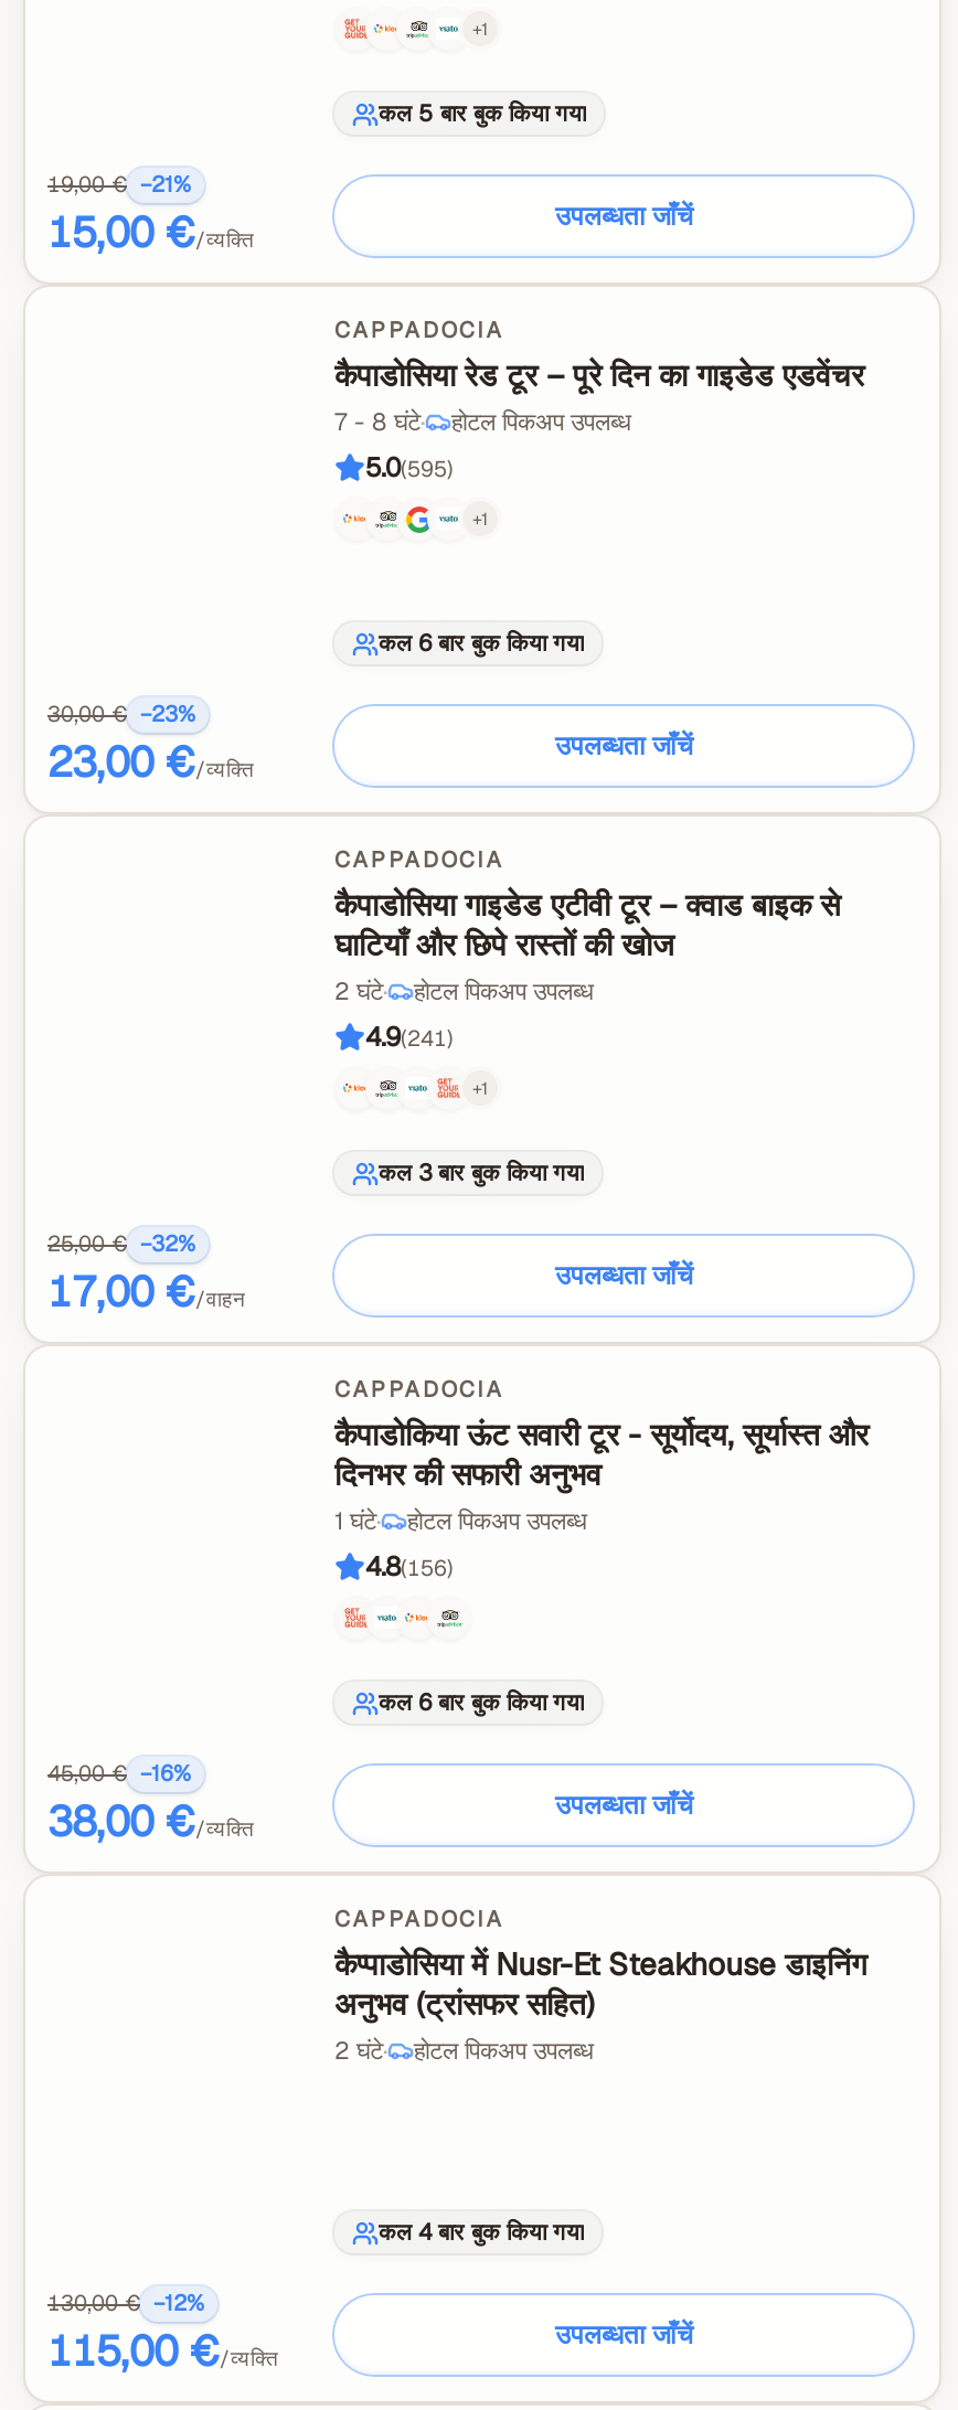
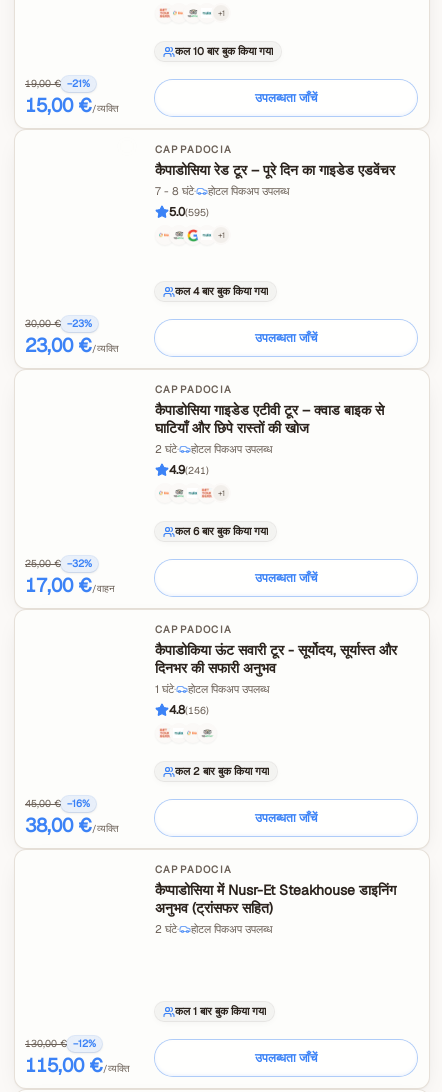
[379,97,586,128] कल 5 बार बुक किया गया -> [175,44,273,58] कल 10 बार बुक किया गया
[379,627,584,658] कल 6 बार बुक किया गया -> [175,284,268,298] कल 4 बार बुक किया गया
[379,1156,584,1187] कल 3 बार बुक किया गया -> [175,524,268,538] कल 6 बार बुक किया गया
[379,1686,584,1717] कल 6 बार बुक किया गया -> [175,764,269,778] कल 2 बार बुक किया गया
[379,2216,584,2247] कल 4 बार बुक किया गया -> [175,1004,266,1018] कल 1 बार बुक किया गया

